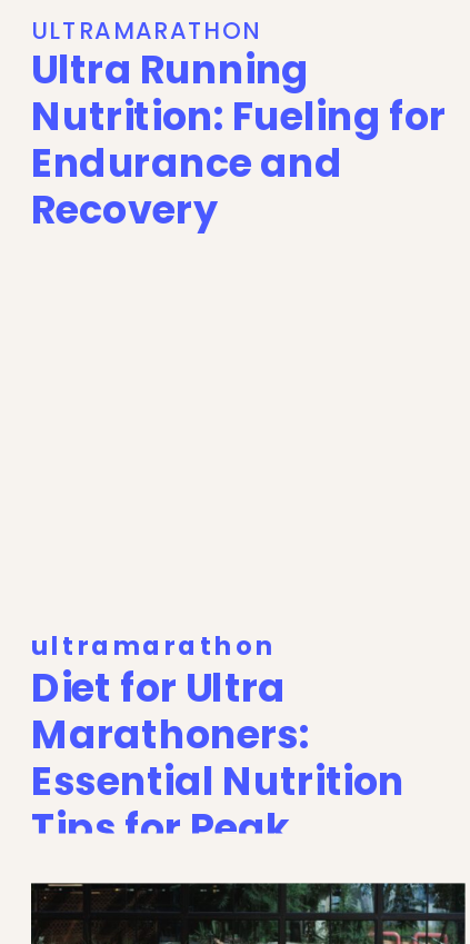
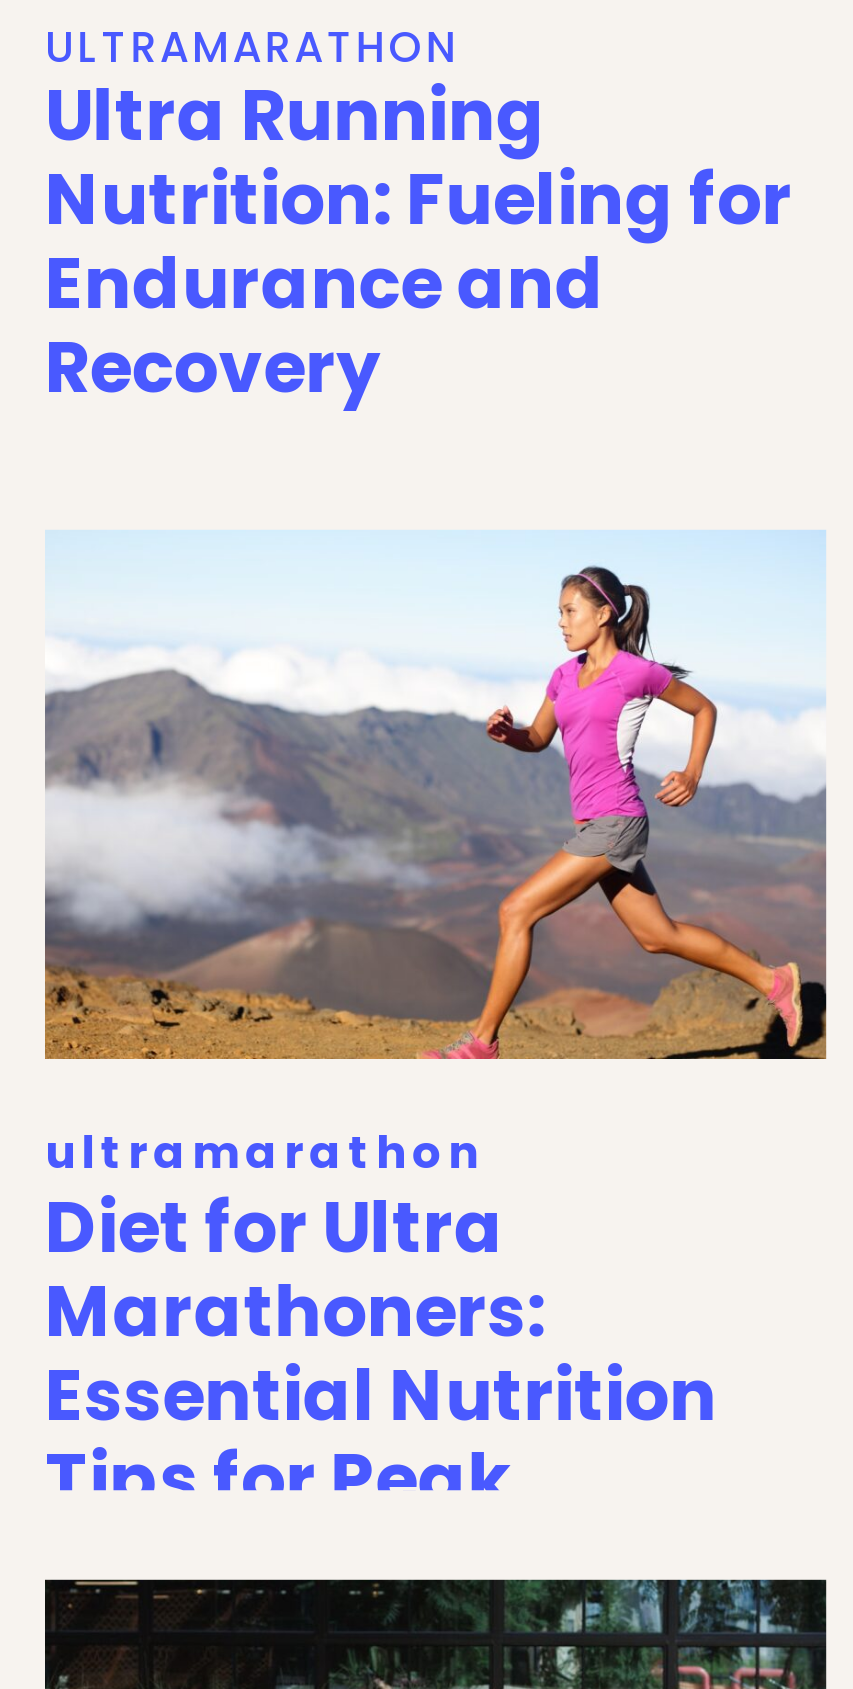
none -> [43,531,829,1061] [image]

